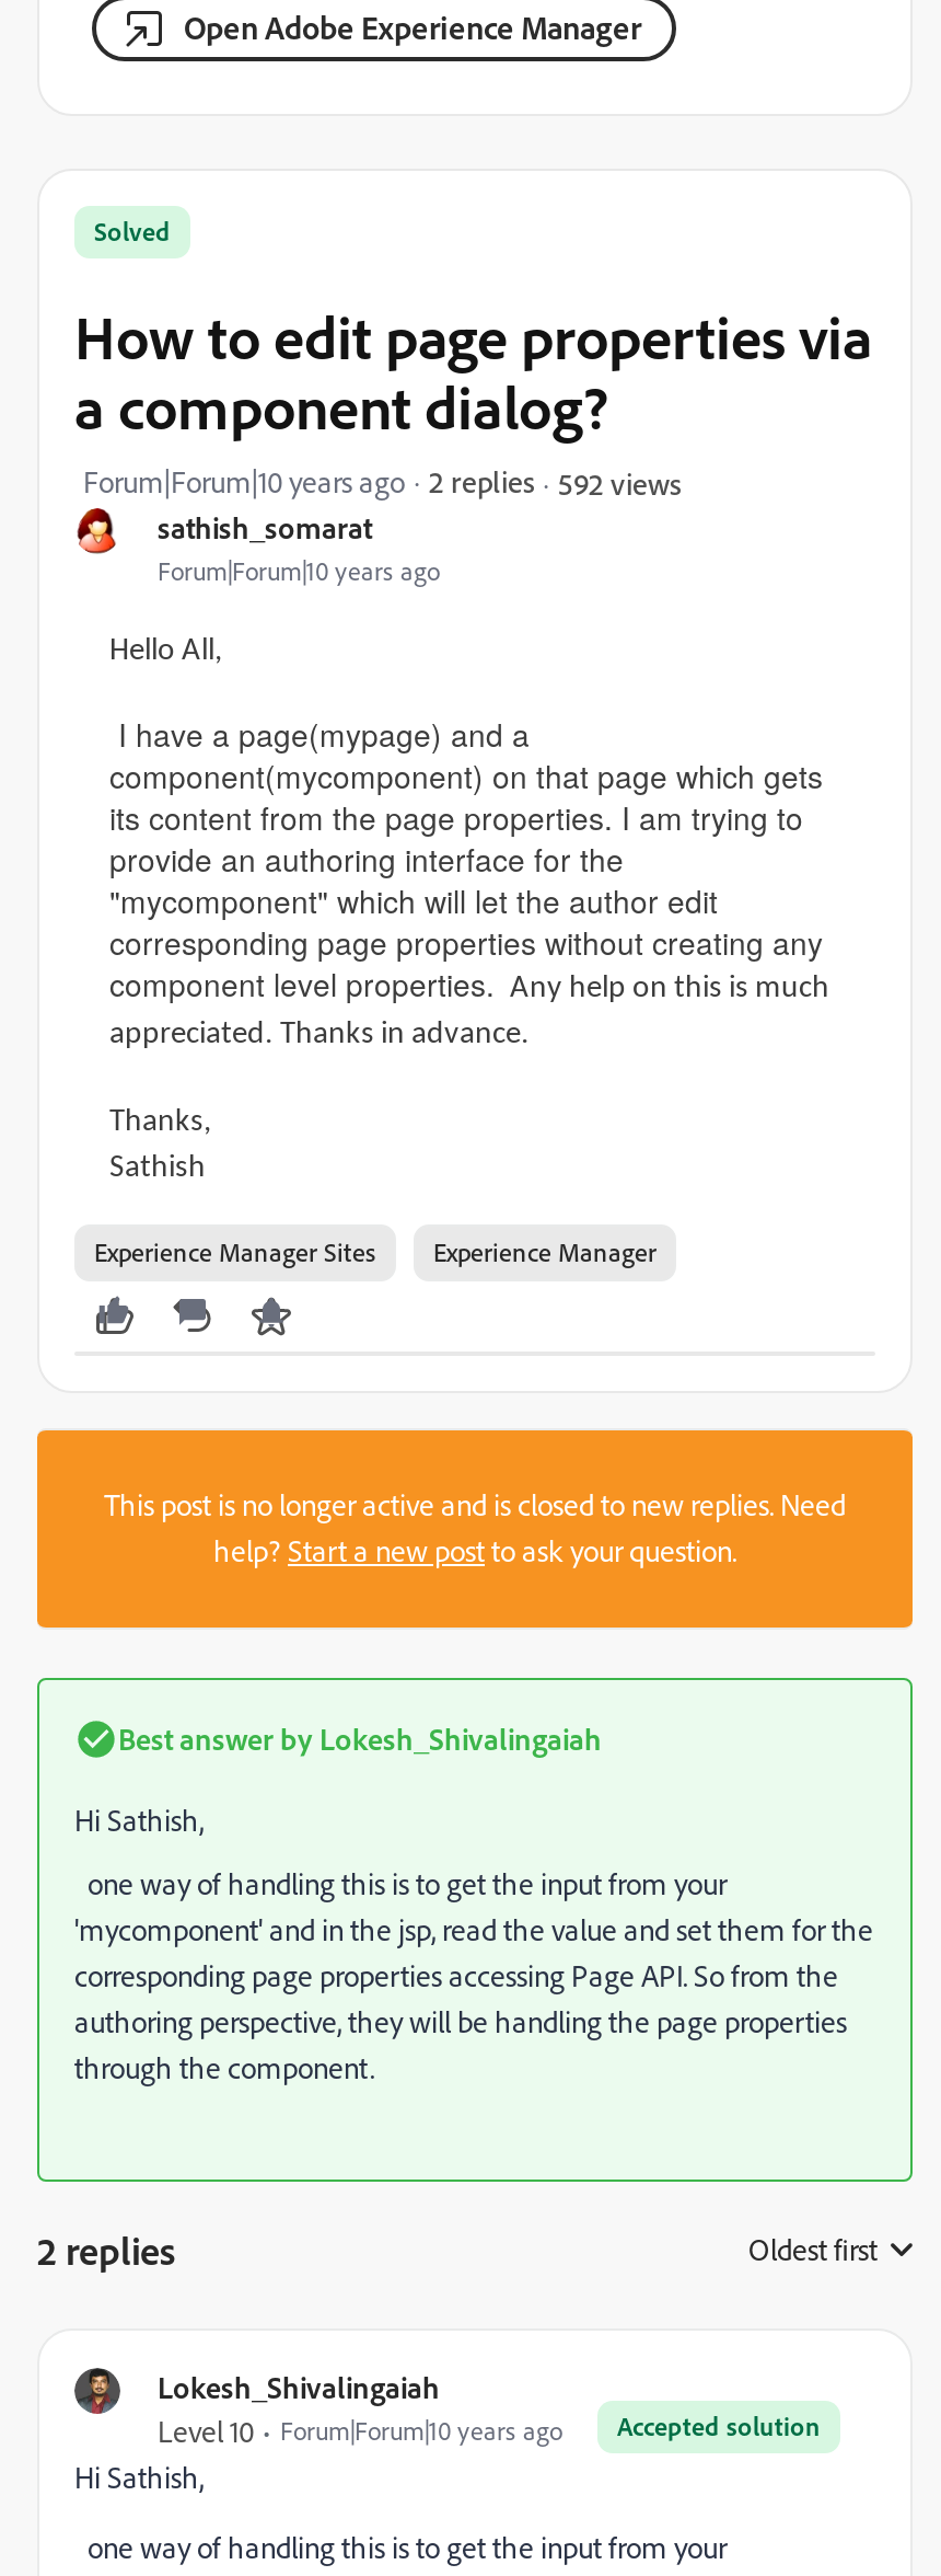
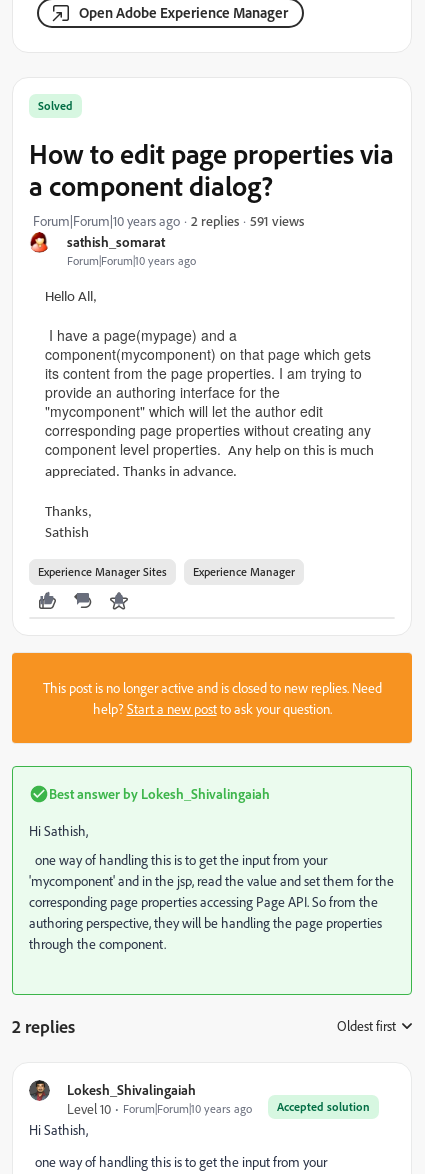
[558,463,681,501] 592 views -> [250,211,304,228] 591 views

